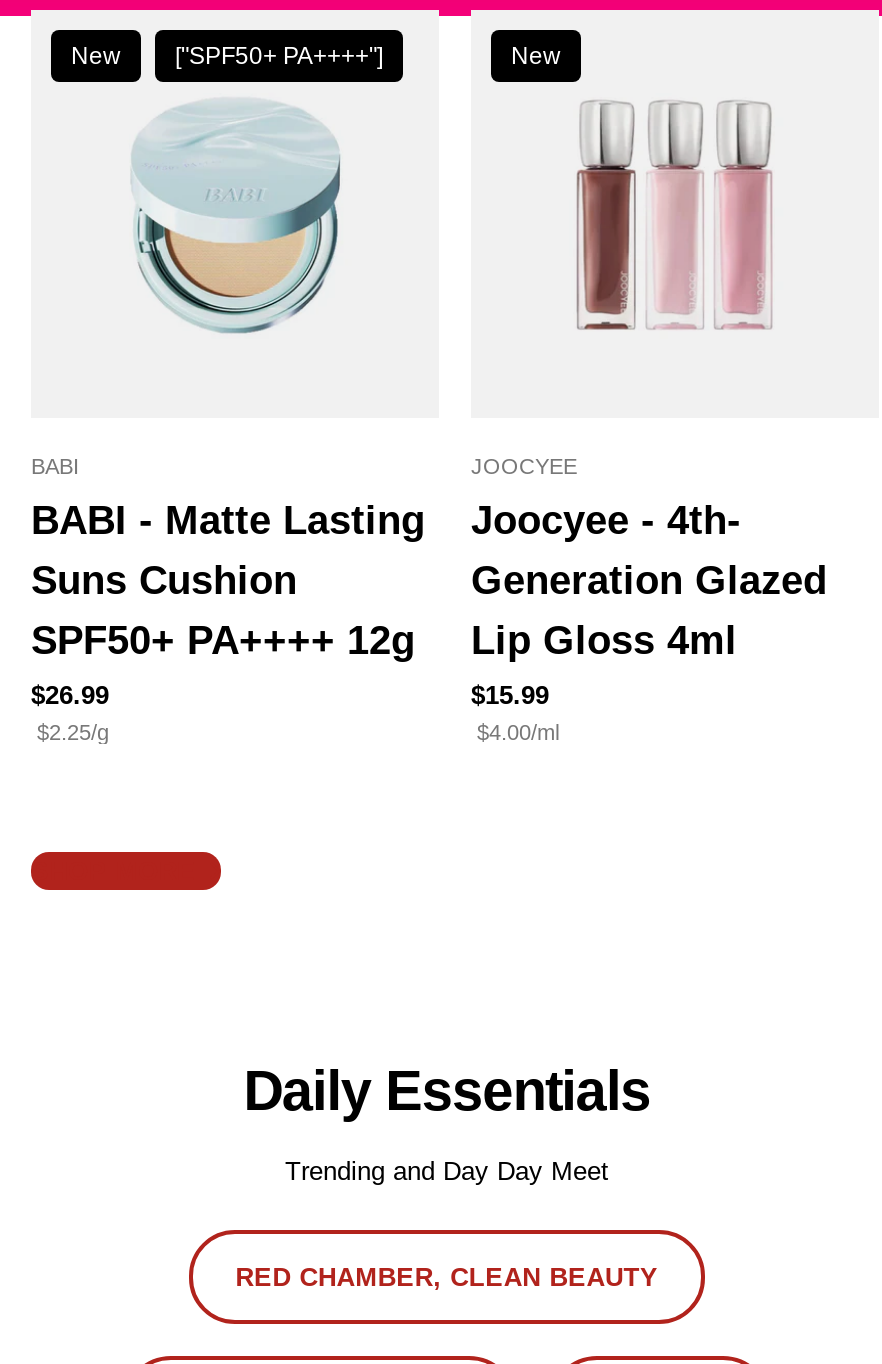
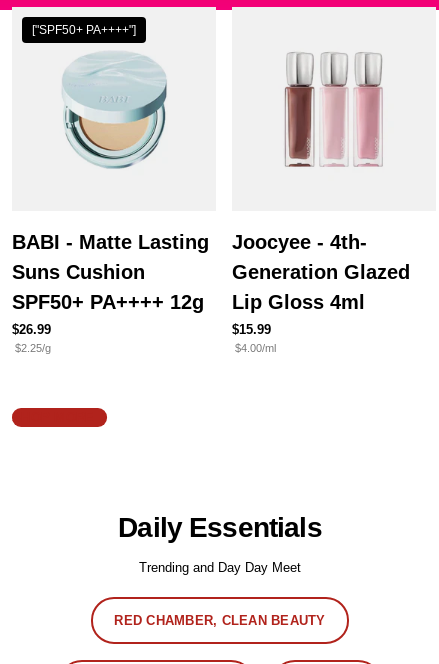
[71,43,121,71] New -> none
[511,43,561,71] New -> none
[31,454,79,478] BABI -> none
[471,454,577,478] JOOCYEE -> none

